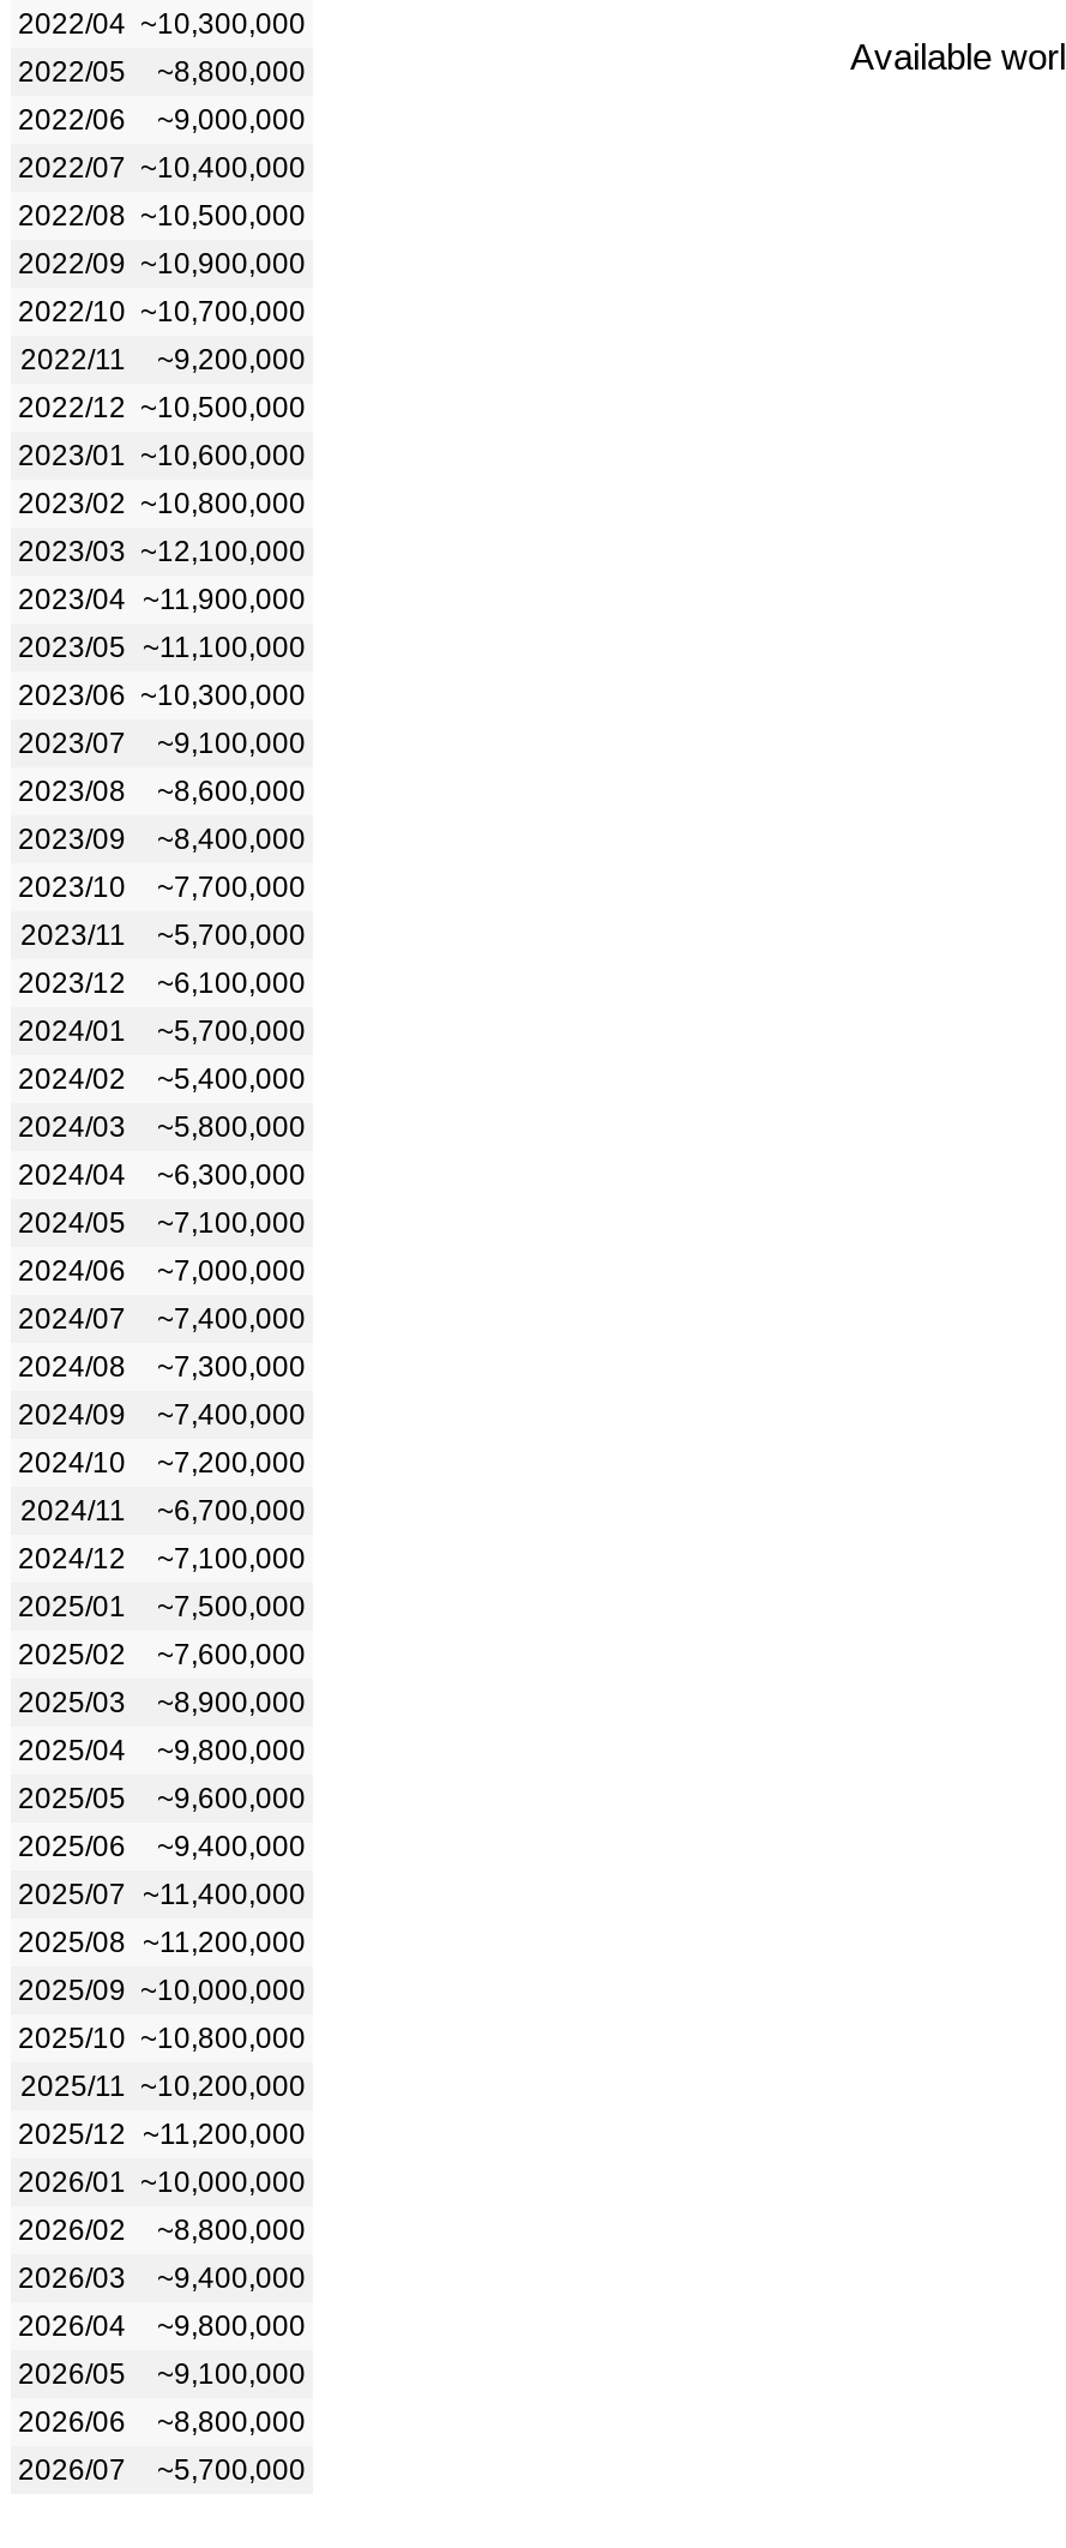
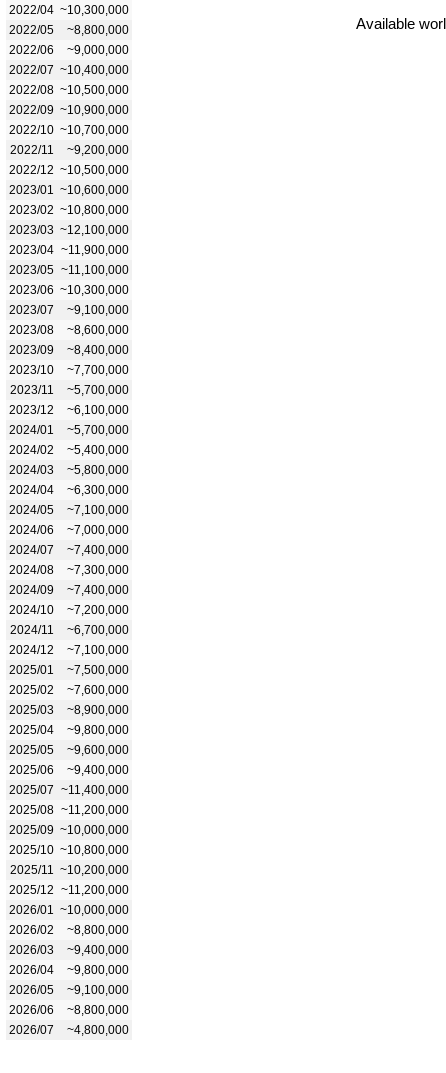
[18,2453,306,2486] 2026/07 ~5,700,000 -> [9,1023,129,1037] 2026/07 ~4,800,000

